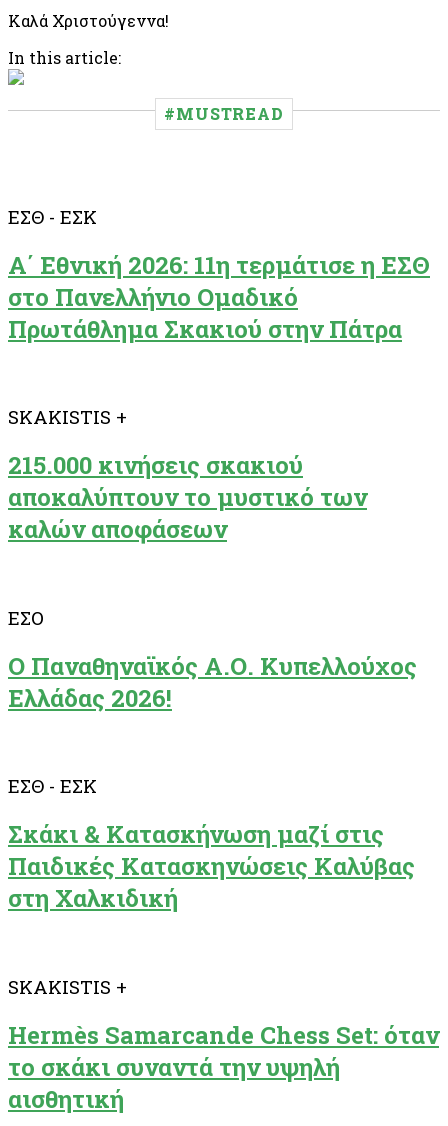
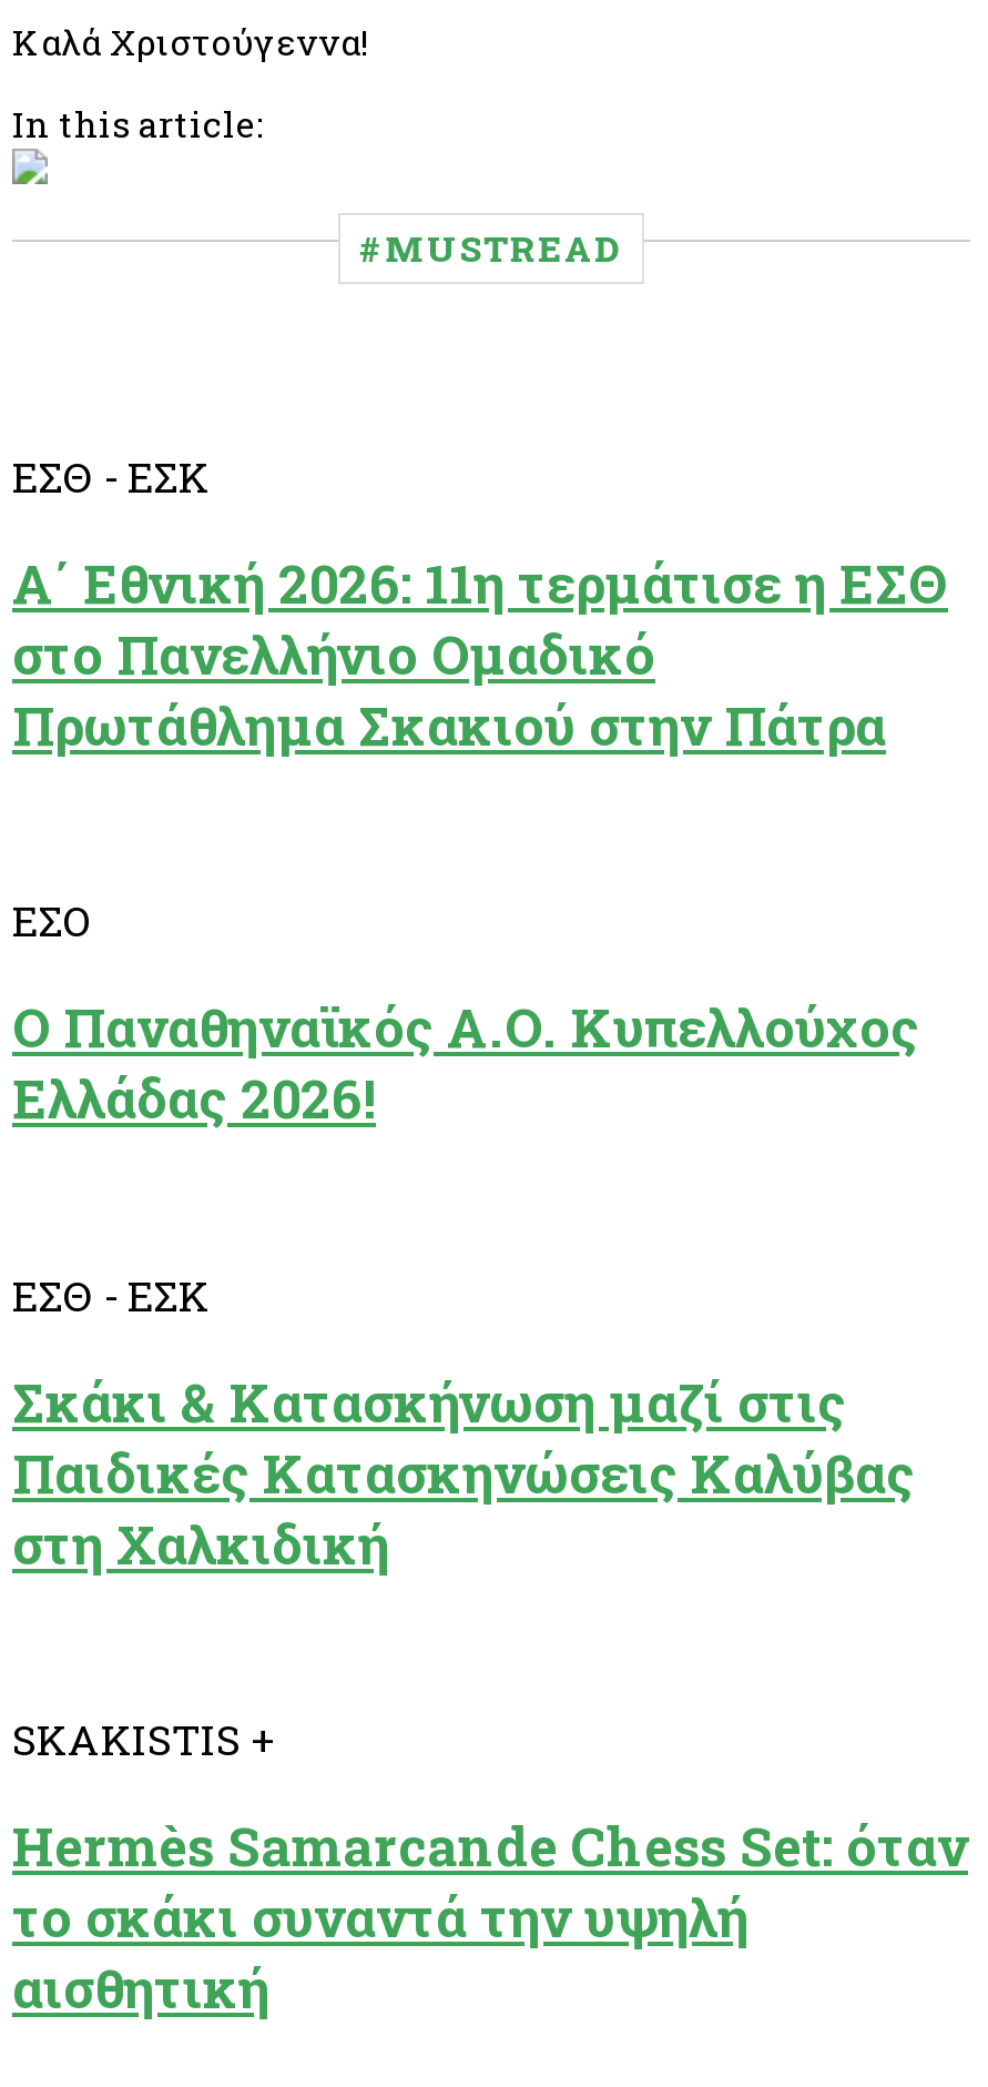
[8,404,367,545] SKAKISTIS + | 215.000 κινήσεις σκακιού | αποκαλύπτουν το μυστικό των | καλών αποφάσεων -> none

